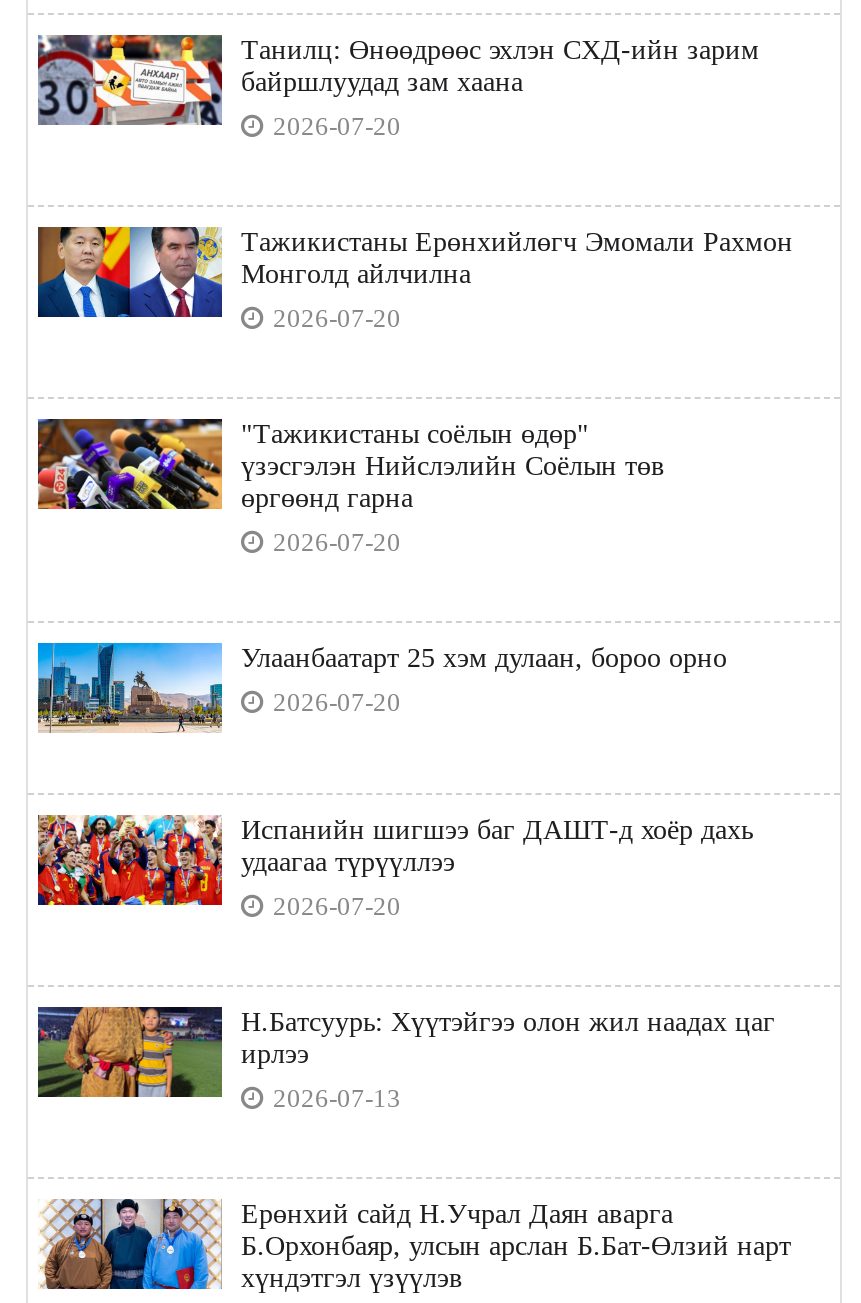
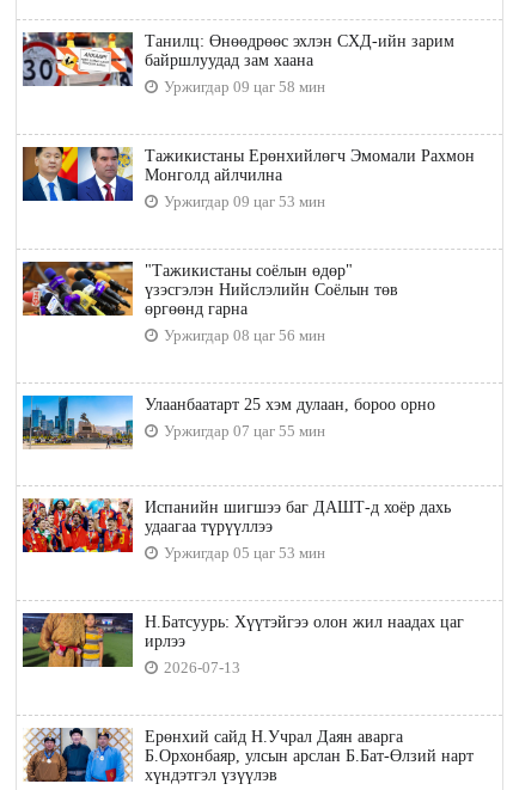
[273,112,401,142] 2026-07-20 -> [163,78,325,96] Уржигдар 09 цаг 58 мин
[273,304,401,334] 2026-07-20 -> [163,193,325,211] Уржигдар 09 цаг 53 мин
[273,528,401,558] 2026-07-20 -> [163,327,325,345] Уржигдар 08 цаг 56 мин
[273,688,401,718] 2026-07-20 -> [163,422,325,440] Уржигдар 07 цаг 55 мин
[273,892,401,922] 2026-07-20 -> [163,544,325,562] Уржигдар 05 цаг 53 мин

